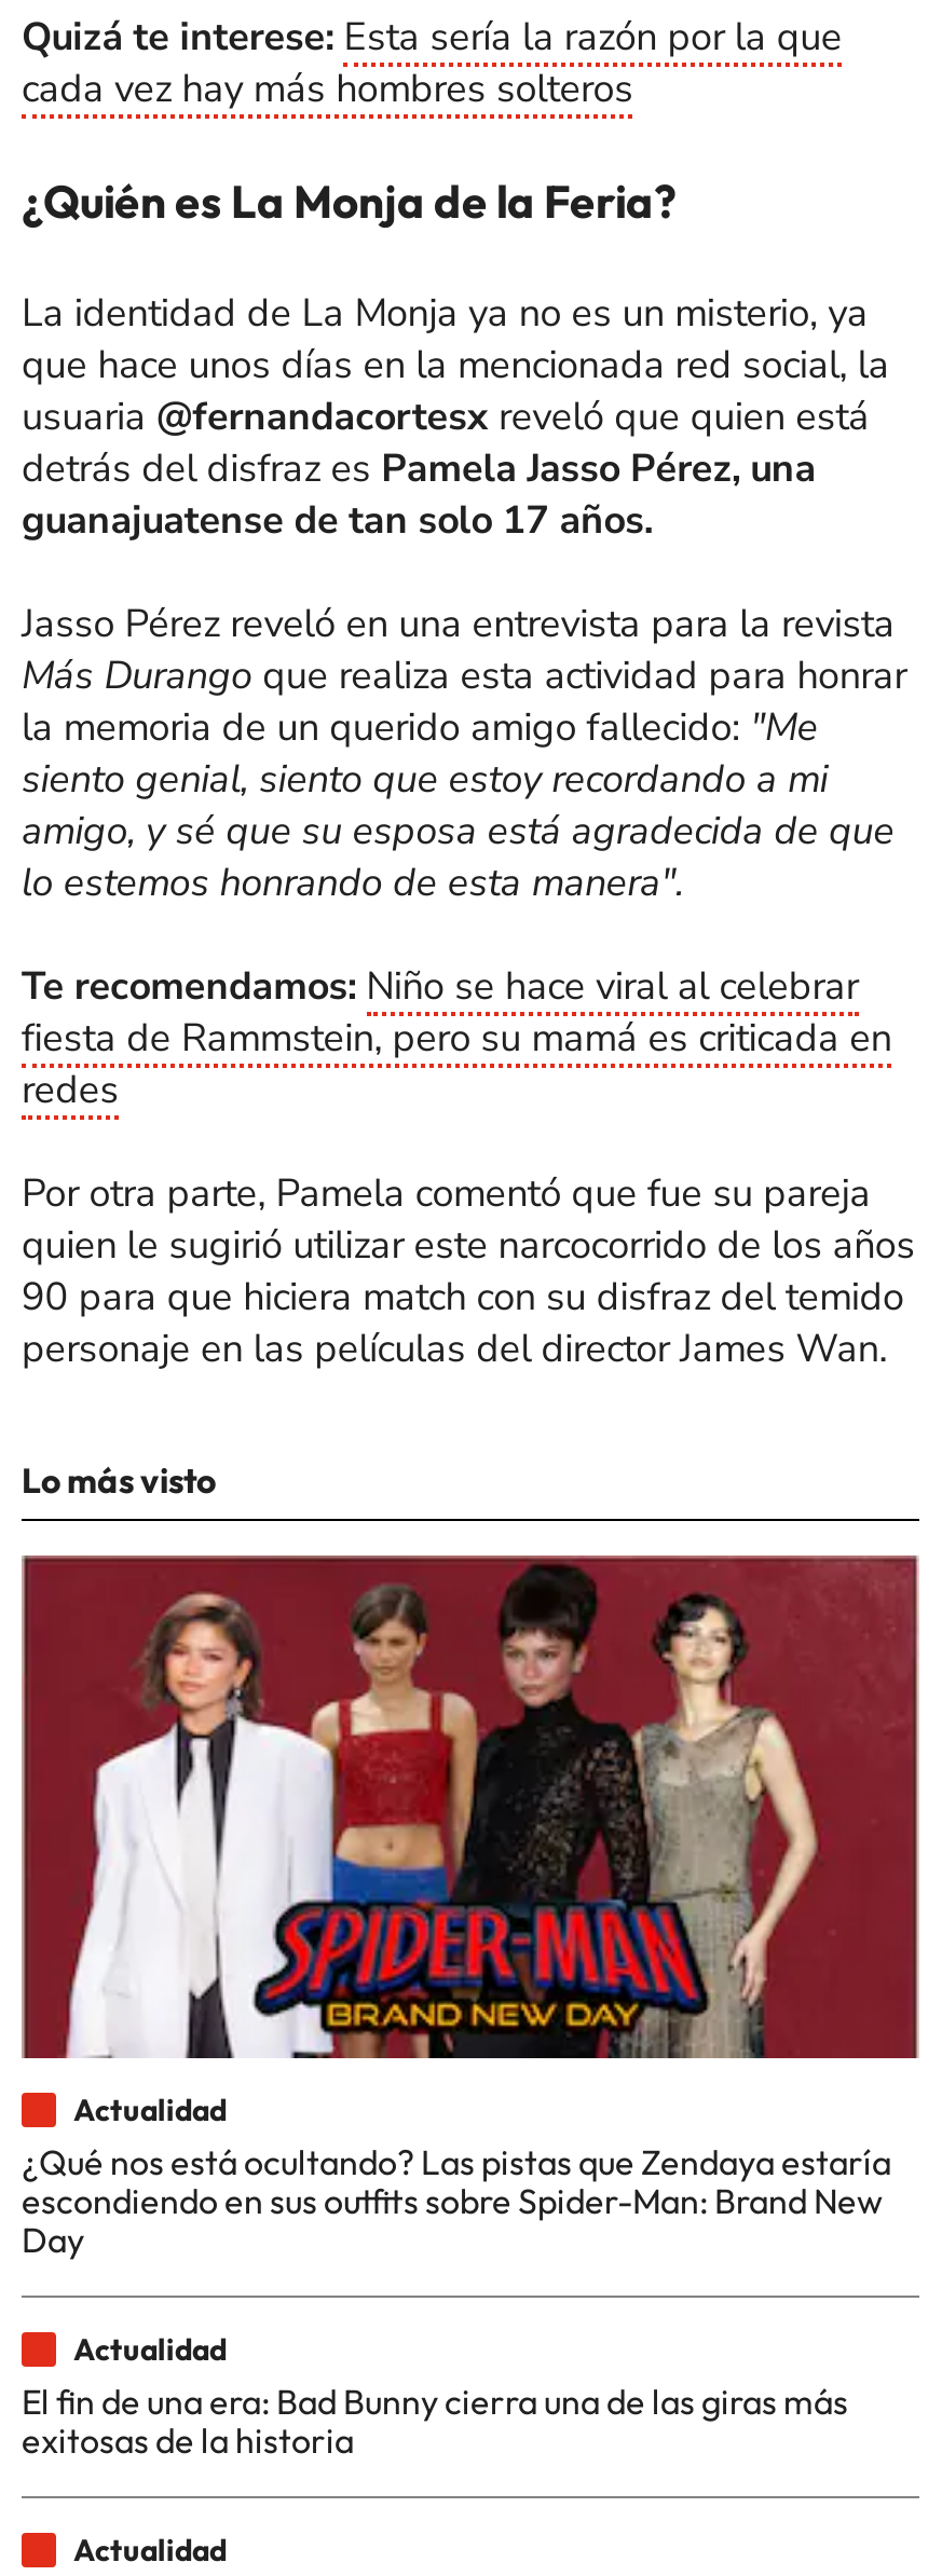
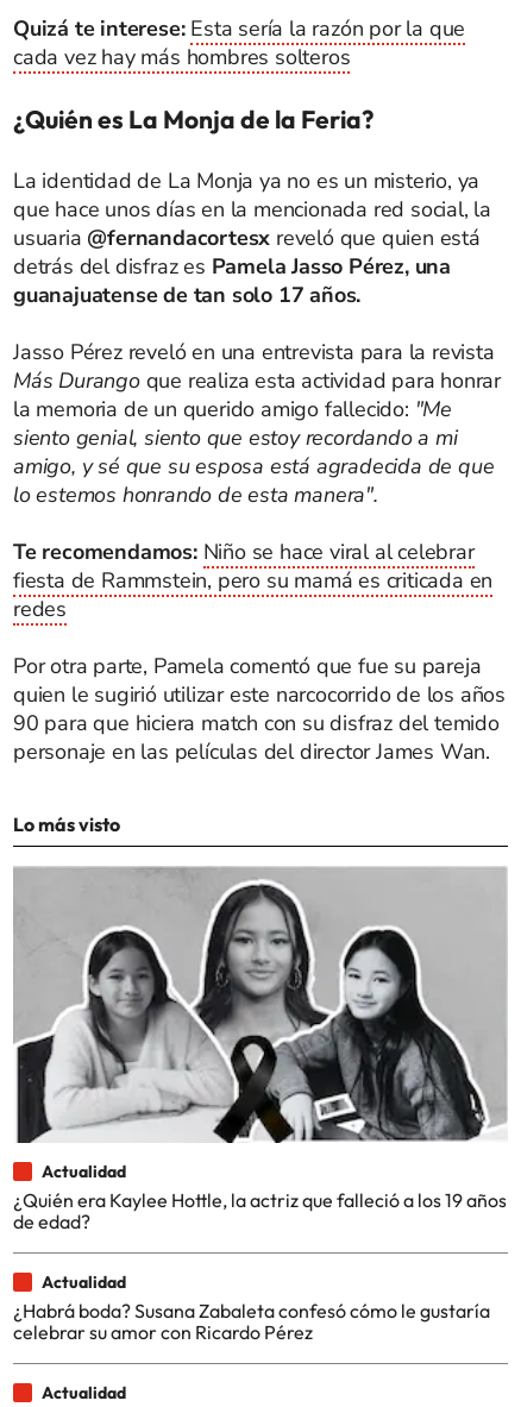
[19,1556,919,2261] [image] | ¿Qué nos está ocultando? Las pistas que Zendaya estaría | escondiendo en sus outfits sobre Spider-Man: Brand New | Day -> [13,867,507,1233] [image] | ¿Quién era Kaylee Hottle, la actriz que falleció a los 19 años | de edad?
[22,2380,848,2462] El fin de una era: Bad Bunny cierra una de las giras más | exitosas de la historia -> [13,1299,490,1344] ¿Habrá boda? Susana Zabaleta confesó cómo le gustaría | celebrar su amor con Ricardo Pérez

